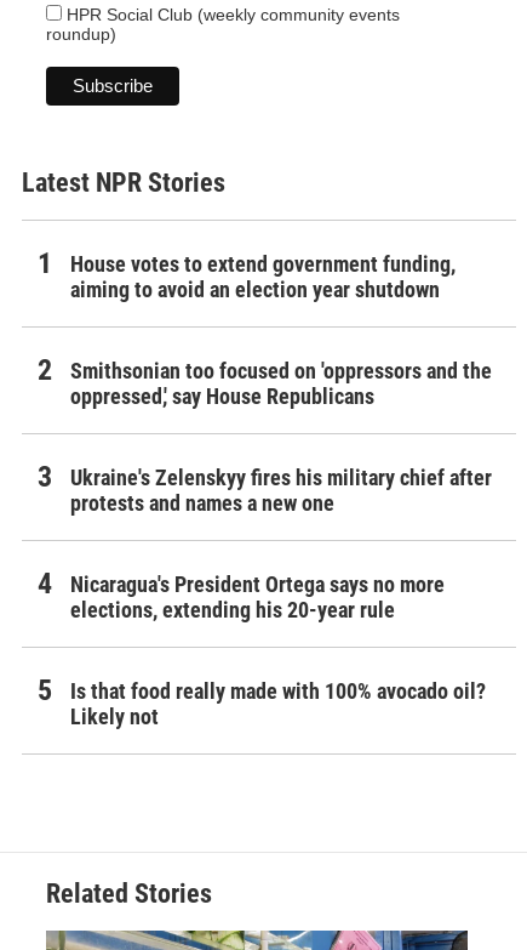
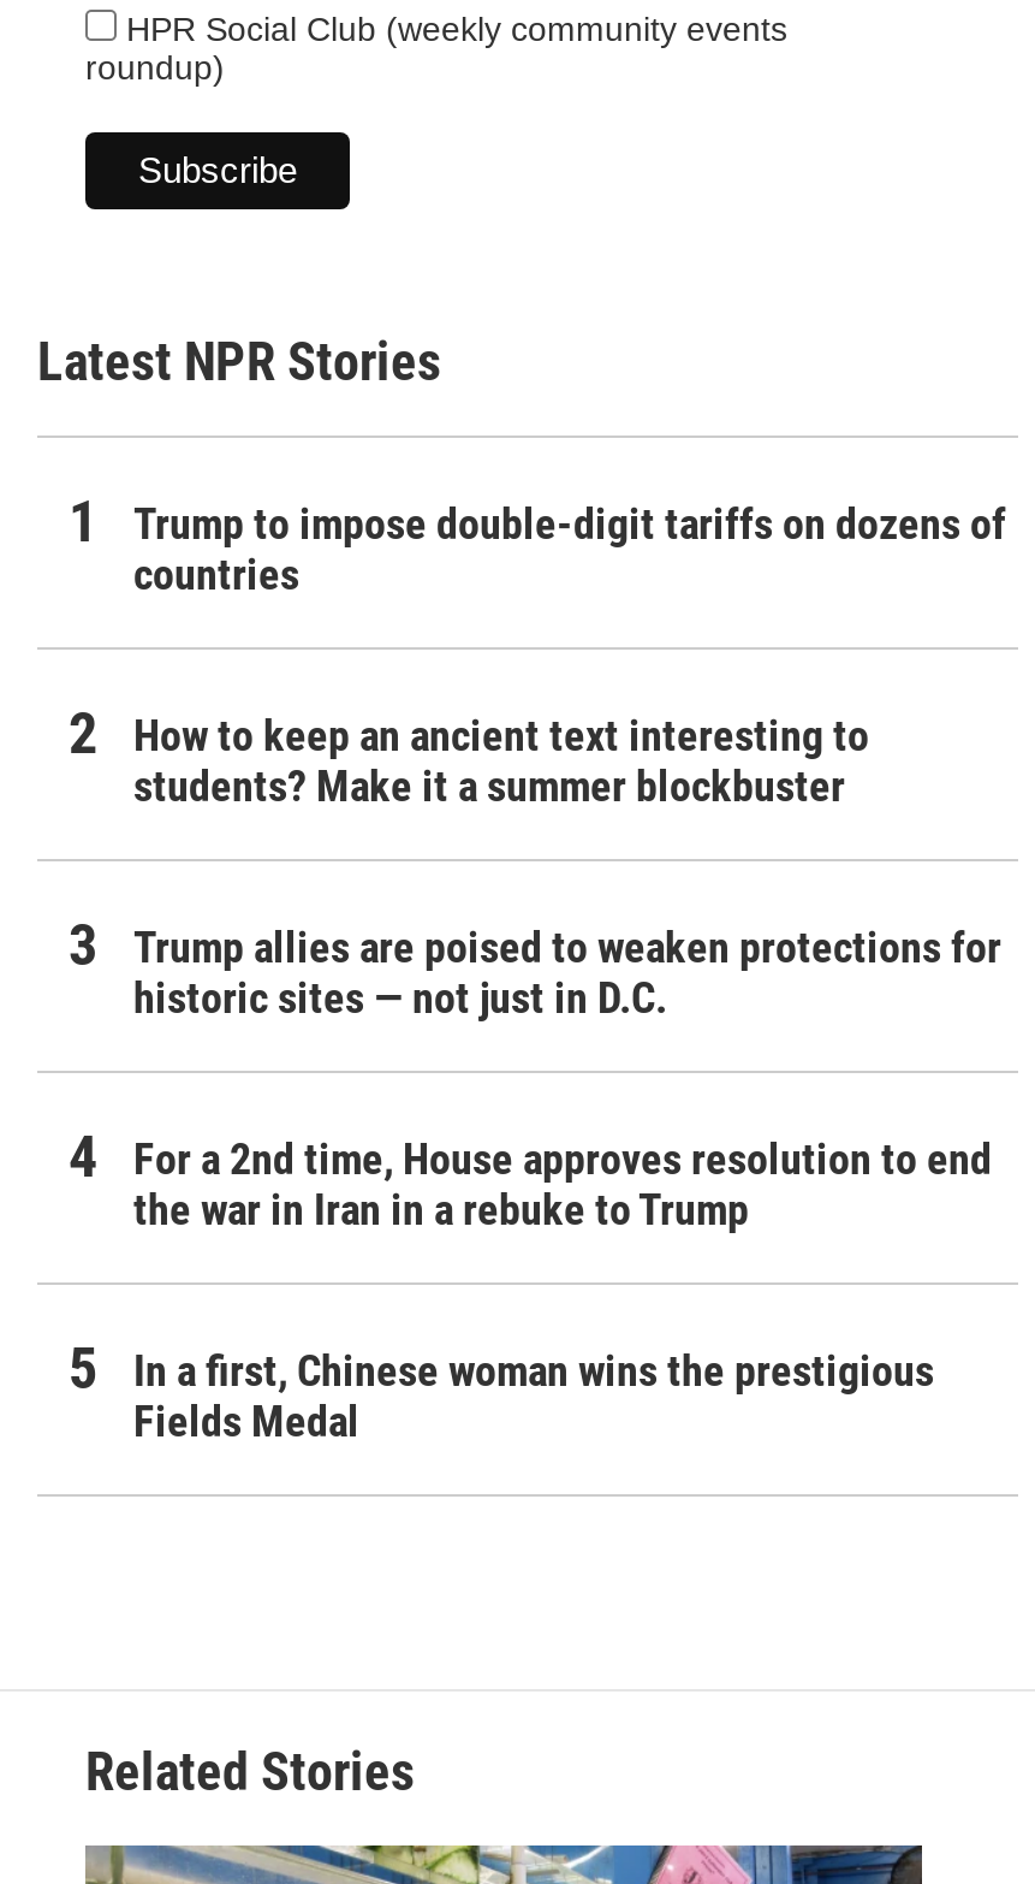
[70,252,456,303] House votes to extend government funding, | aiming to avoid an election year shutdown -> [133,499,1006,600] Trump to impose double-digit tariffs on dozens of | countries
[70,358,492,409] Smithsonian too focused on 'oppressors and the | oppressed,' say House Republicans -> [133,711,869,812] How to keep an ancient text interesting to | students? Make it a summer blockbuster
[70,465,492,516] Ukraine's Zelenskyy fires his military chief after | protests and names a new one -> [133,923,1001,1024] Trump allies are poised to weaken protections for | historic sites — not just in D.C.
[70,572,445,623] Nicaragua's President Ortega says no more | elections, extending his 20-year rule -> [133,1134,992,1235] For a 2nd time, House approves resolution to end | the war in Iran in a rebuke to Trump
[70,679,486,730] Is that food really made with 100% avocado oil? | Likely not -> [133,1346,934,1447] In a first, Chinese woman wins the prestigious | Fields Medal

